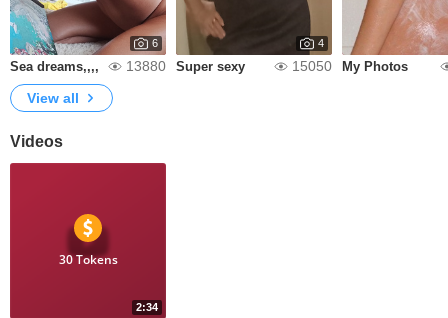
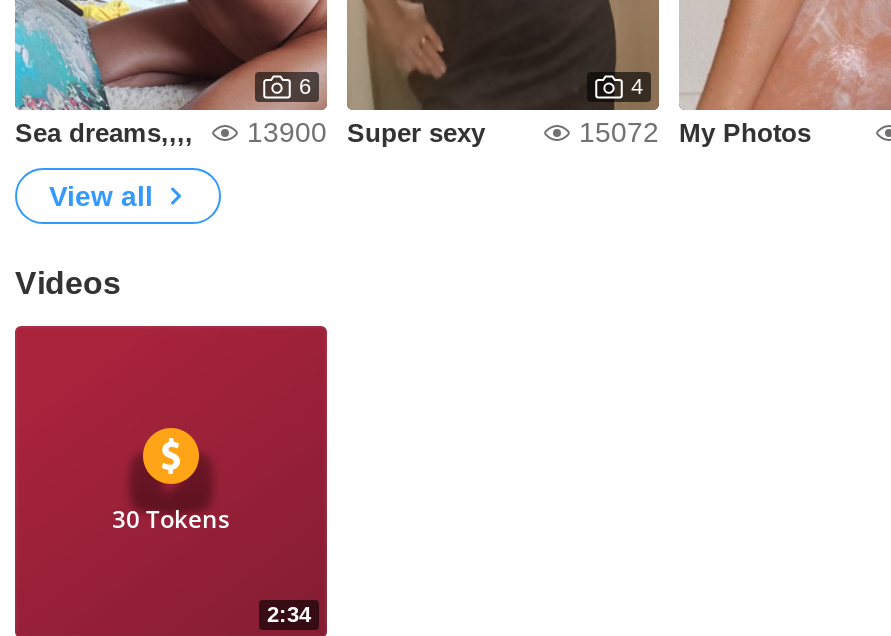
[10,58,245,74] Sea dreams,,,, 13880 Super sexy -> [15,116,485,148] Sea dreams,,,, 13900 Super sexy
[292,58,408,74] 15050 My Photos -> [579,116,811,148] 15072 My Photos

